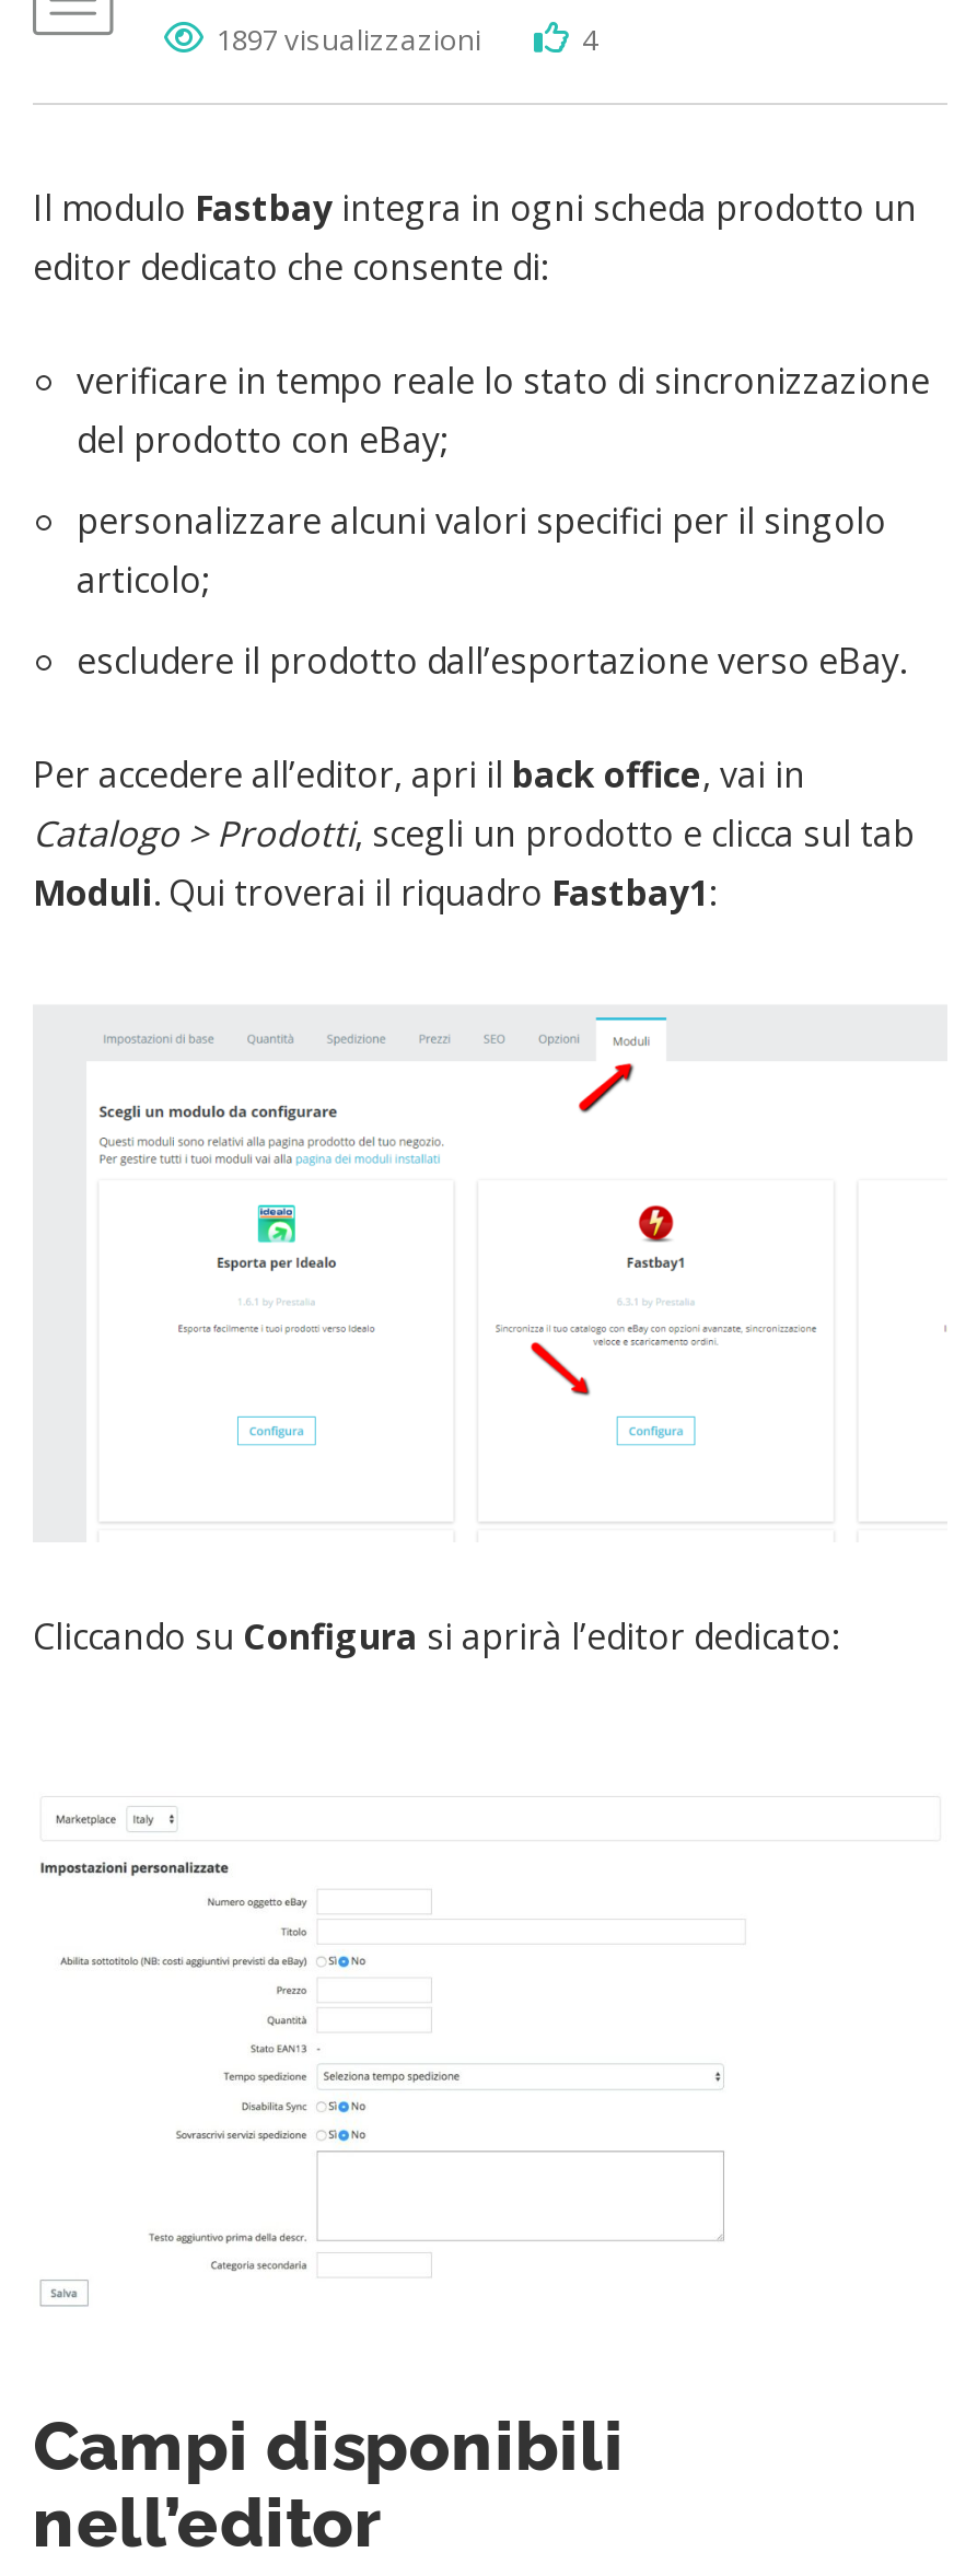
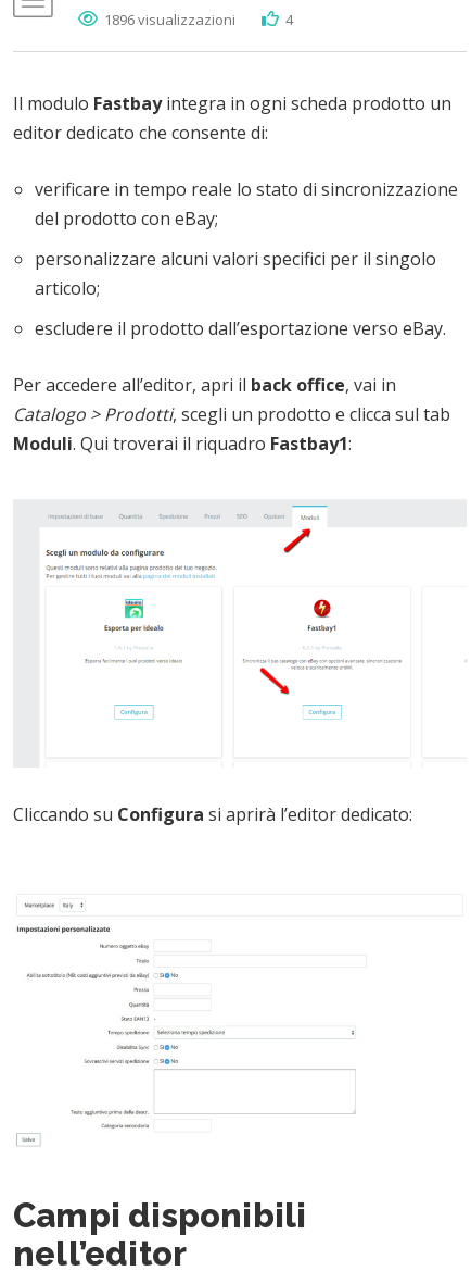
[217,20,481,59] 1897 visualizzazioni -> [104,10,235,29] 1896 visualizzazioni

